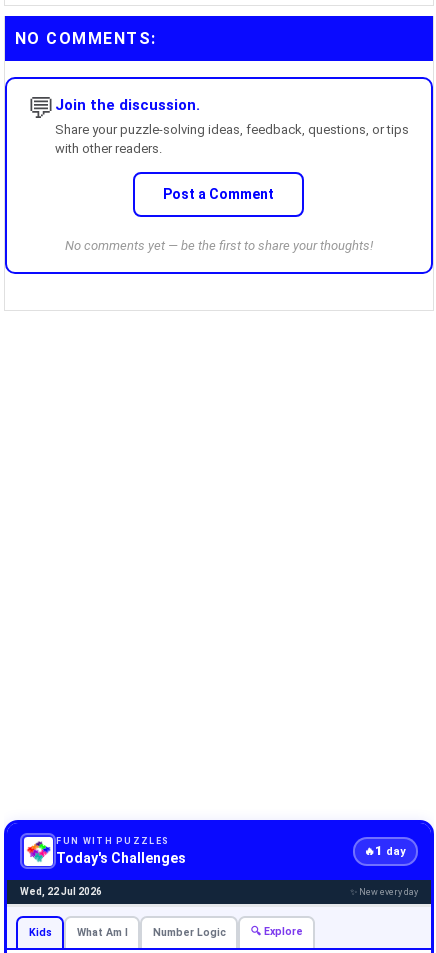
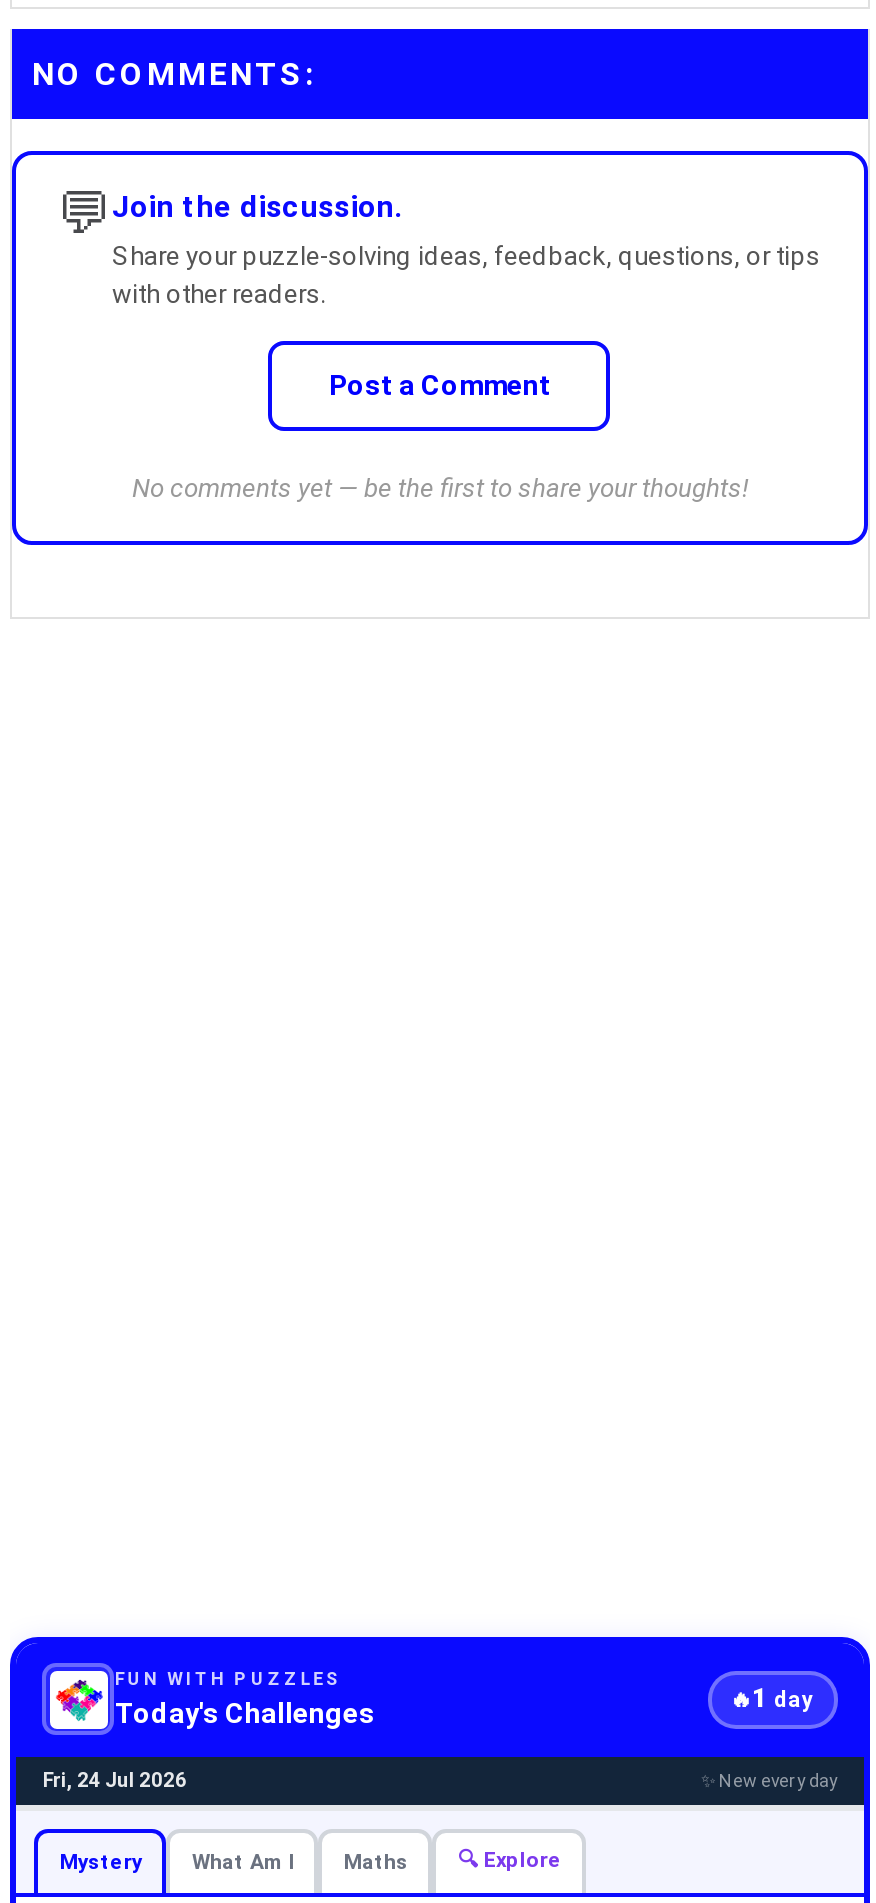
[20,886,102,897] Wed, 22 Jul 2026 -> [43,1770,187,1792] Fri, 24 Jul 2026
[29,926,52,939] Kids -> [60,1850,142,1876] Mystery
[153,926,226,939] Number Logic -> [344,1850,408,1876] Maths

